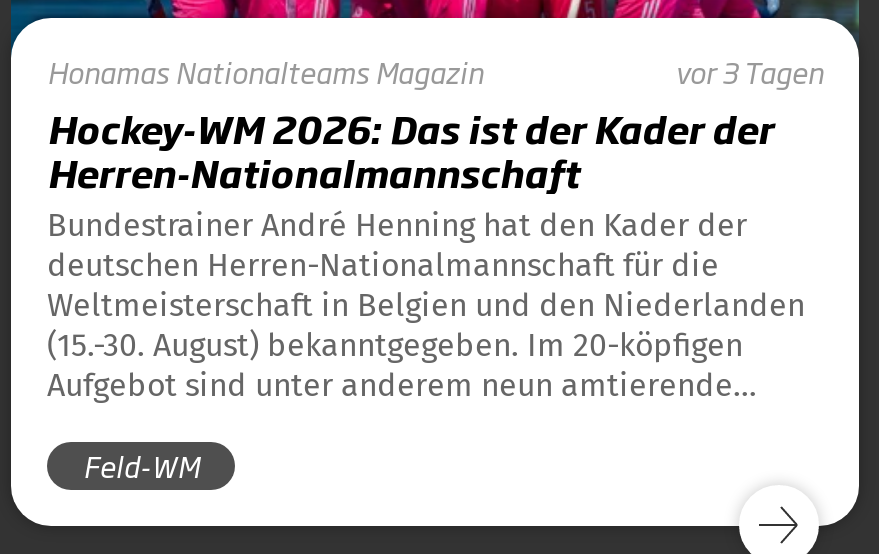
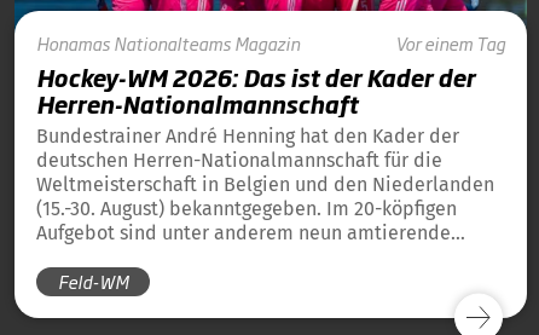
[675,50,823,92] vor 3 Tagen -> [395,30,505,56] Vor einem Tag

